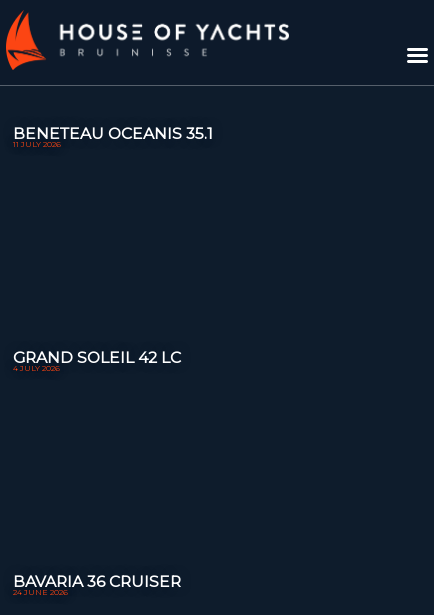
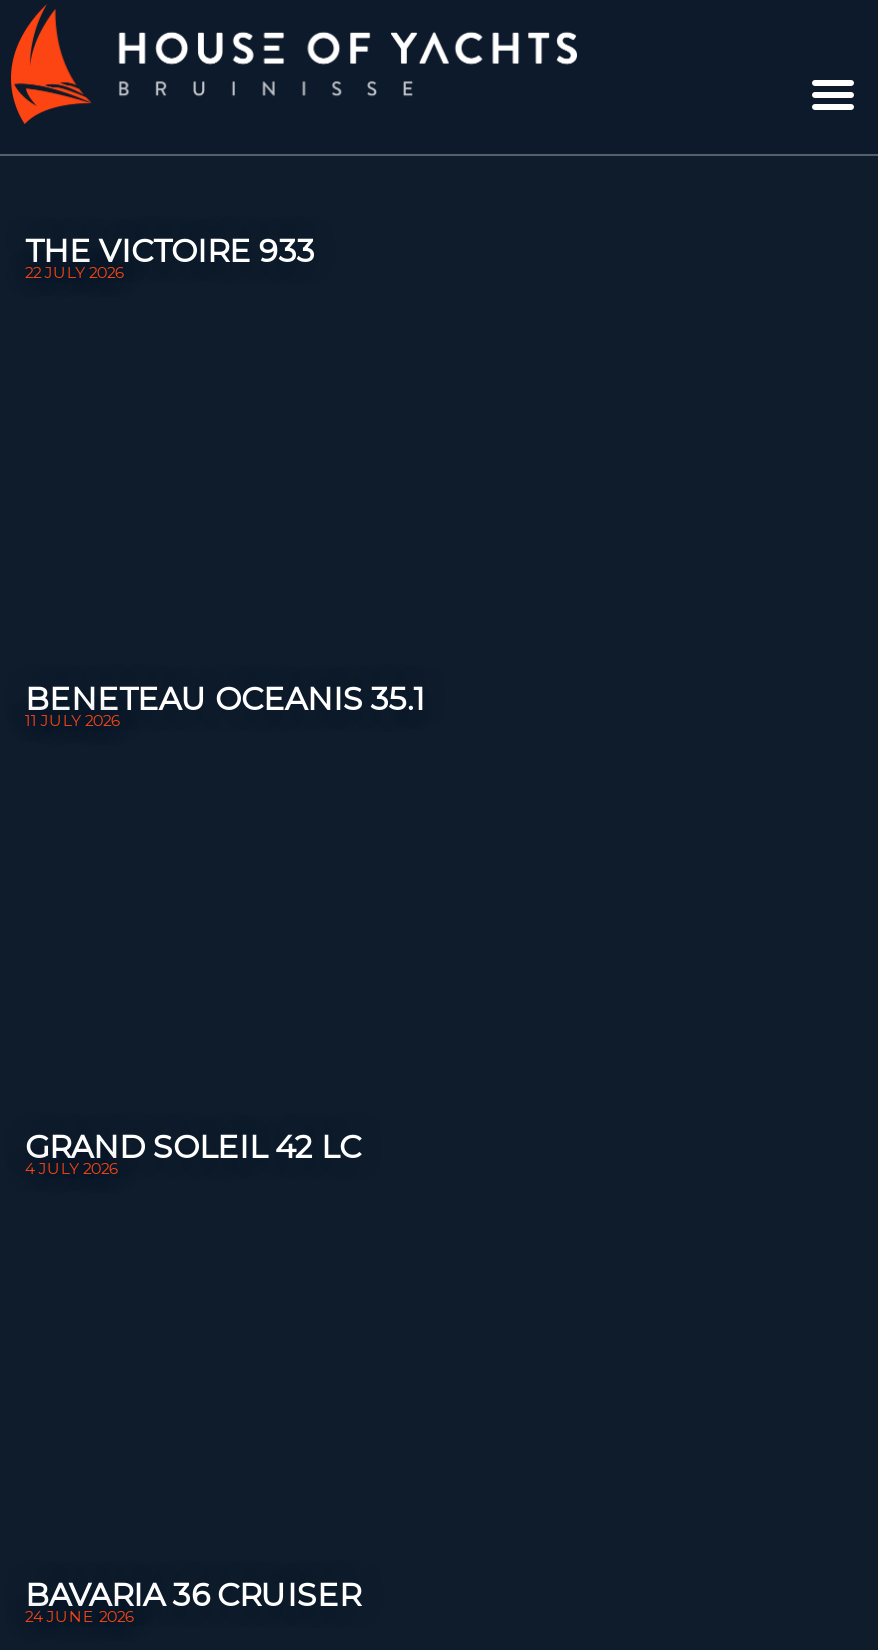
none -> [25,232,315,282] THE VICTOIRE 933 | 22 JULY 2026

